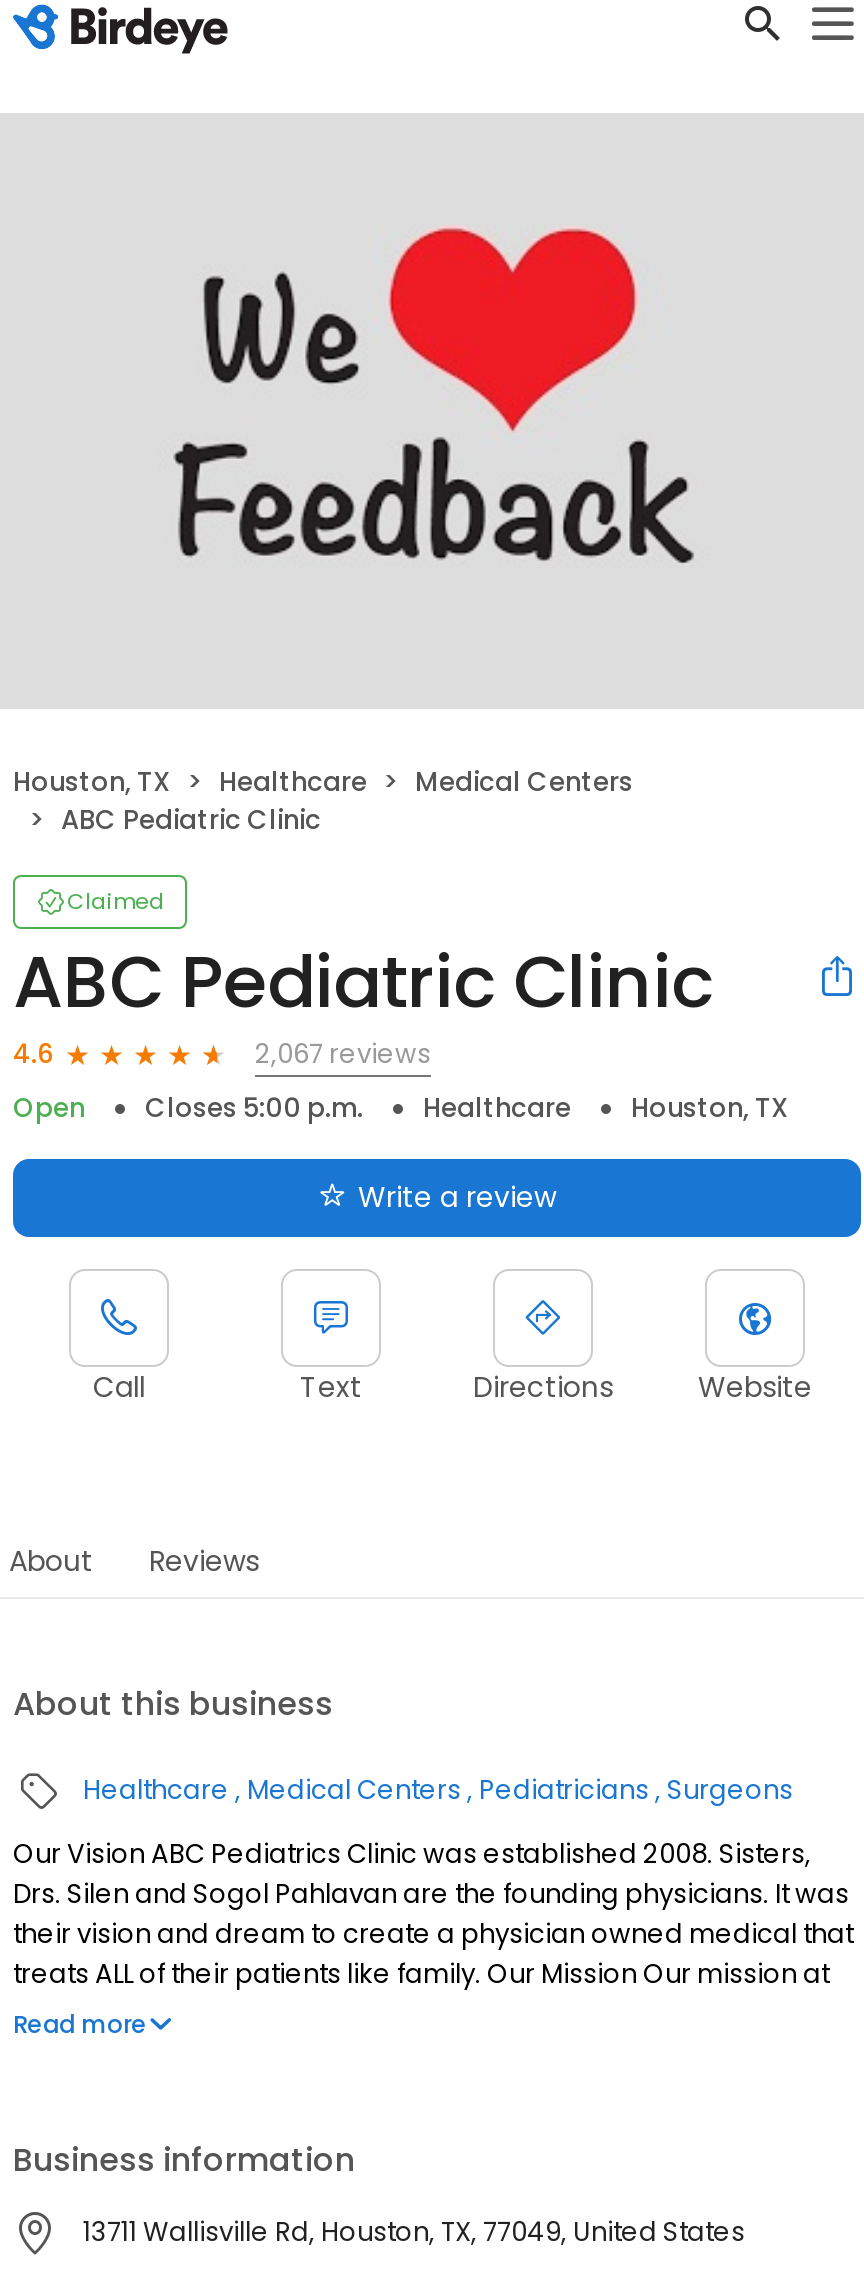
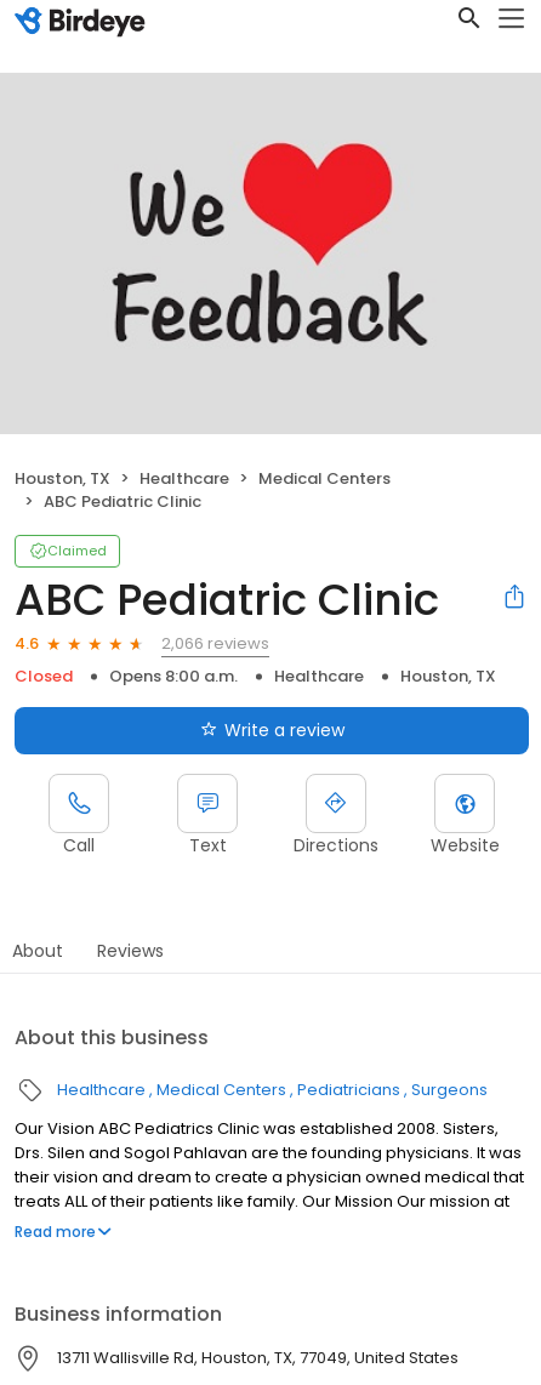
[13,1035,431,1127] 2,067 reviews | Open | Closes 5:00 p.m. -> [15,632,269,688] 2,066 reviews | Closed | Opens 8:00 a.m.

